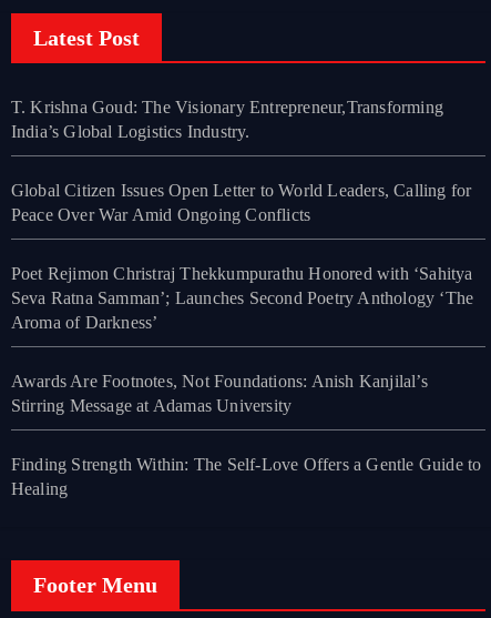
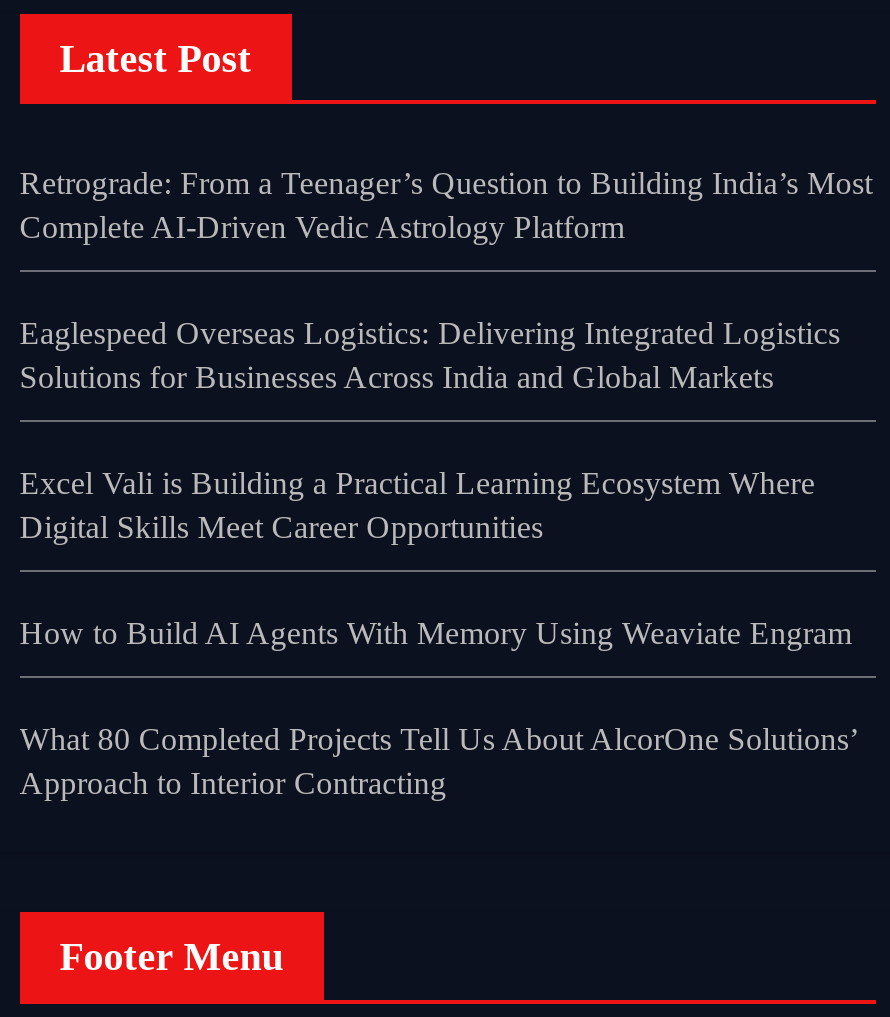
[11,97,443,141] T. Krishna Goud: The Visionary Entrepreneur,Transforming | India’s Global Logistics Industry. -> [20,165,873,243] Retrograde: From a Teenager’s Question to Building India’s Most | Complete AI-Driven Vedic Astrology Platform
[11,181,471,224] Global Citizen Issues Open Letter to World Leaders, Calling for | Peace Over War Amid Ongoing Conflicts -> [20,315,840,393] Eaglespeed Overseas Logistics: Delivering Integrated Logistics | Solutions for Businesses Across India and Global Markets
[11,264,473,331] Poet Rejimon Christraj Thekkumpurathu Honored with ‘Sahitya | Seva Ratna Samman’; Launches Second Poetry Anthology ‘The | Aroma of Darkness’ -> [20,465,815,543] Excel Vali is Building a Practical Learning Ecosystem Where | Digital Skills Meet Career Opportunities
[11,371,428,415] Awards Are Footnotes, Not Foundations: Anish Kanjilal’s | Stirring Message at Adamas University -> [20,615,852,649] How to Build AI Agents With Memory Using Weaviate Engram
[11,455,481,498] Finding Strength Within: The Self-Love Offers a Gentle Guide to | Healing -> [20,721,858,799] What 80 Completed Projects Tell Us About AlcorOne Solutions’ | Approach to Interior Contracting

